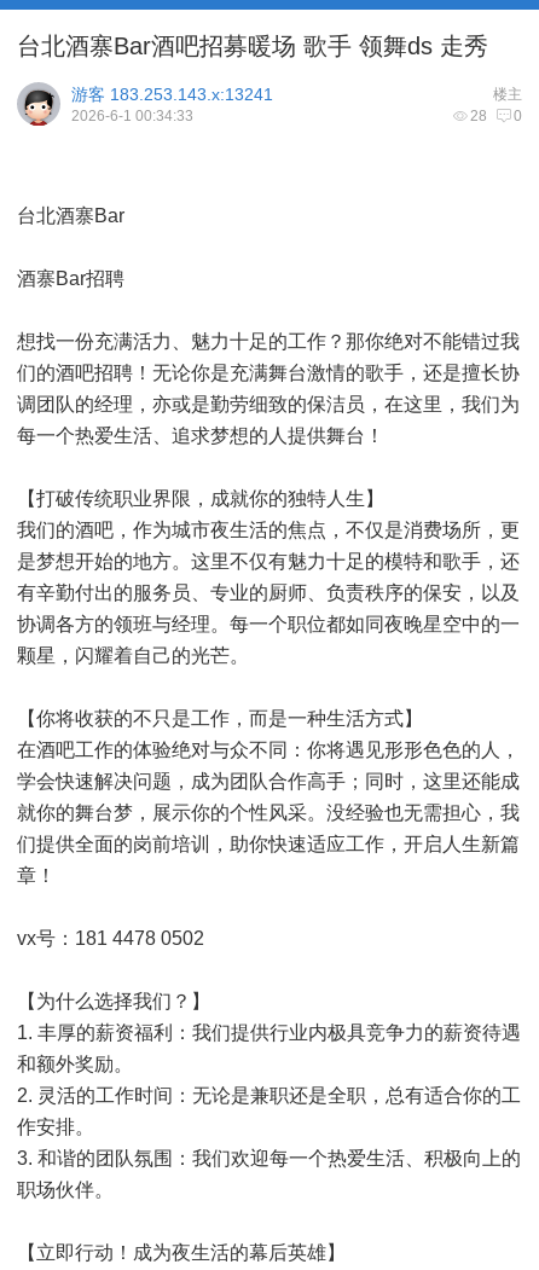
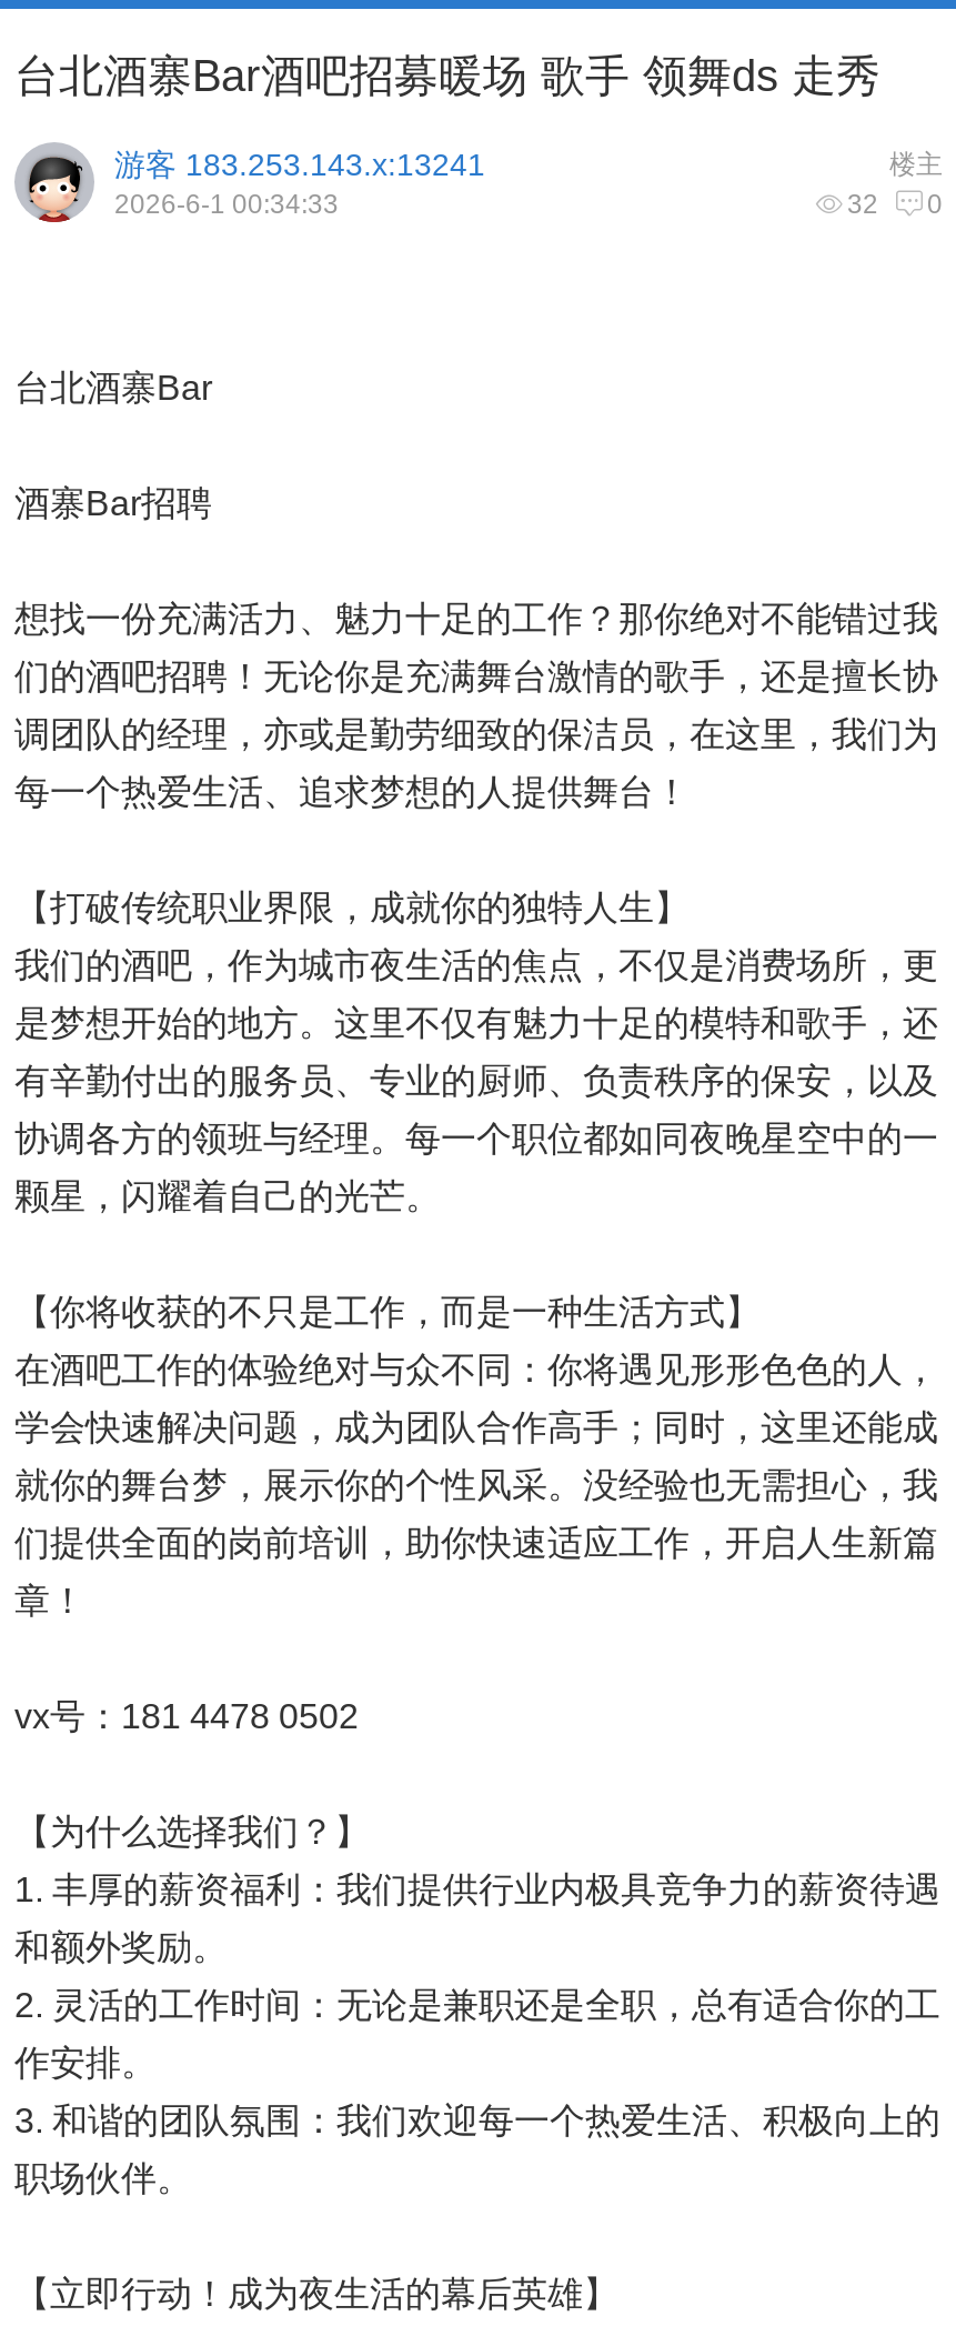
[470,108,522,124] 28 0 -> [847,189,943,220] 32 0

